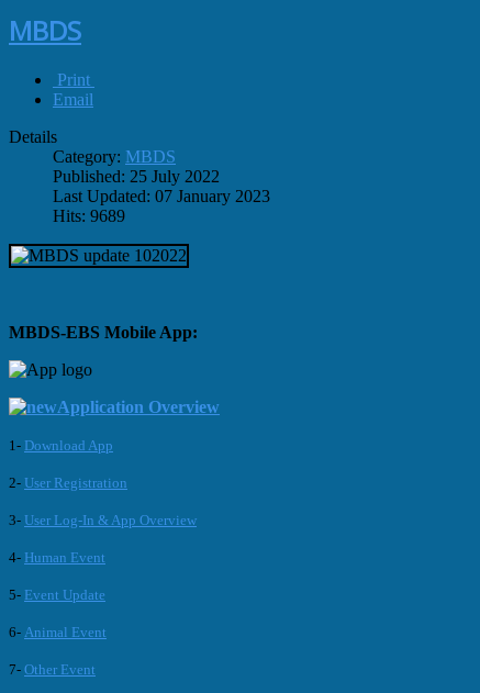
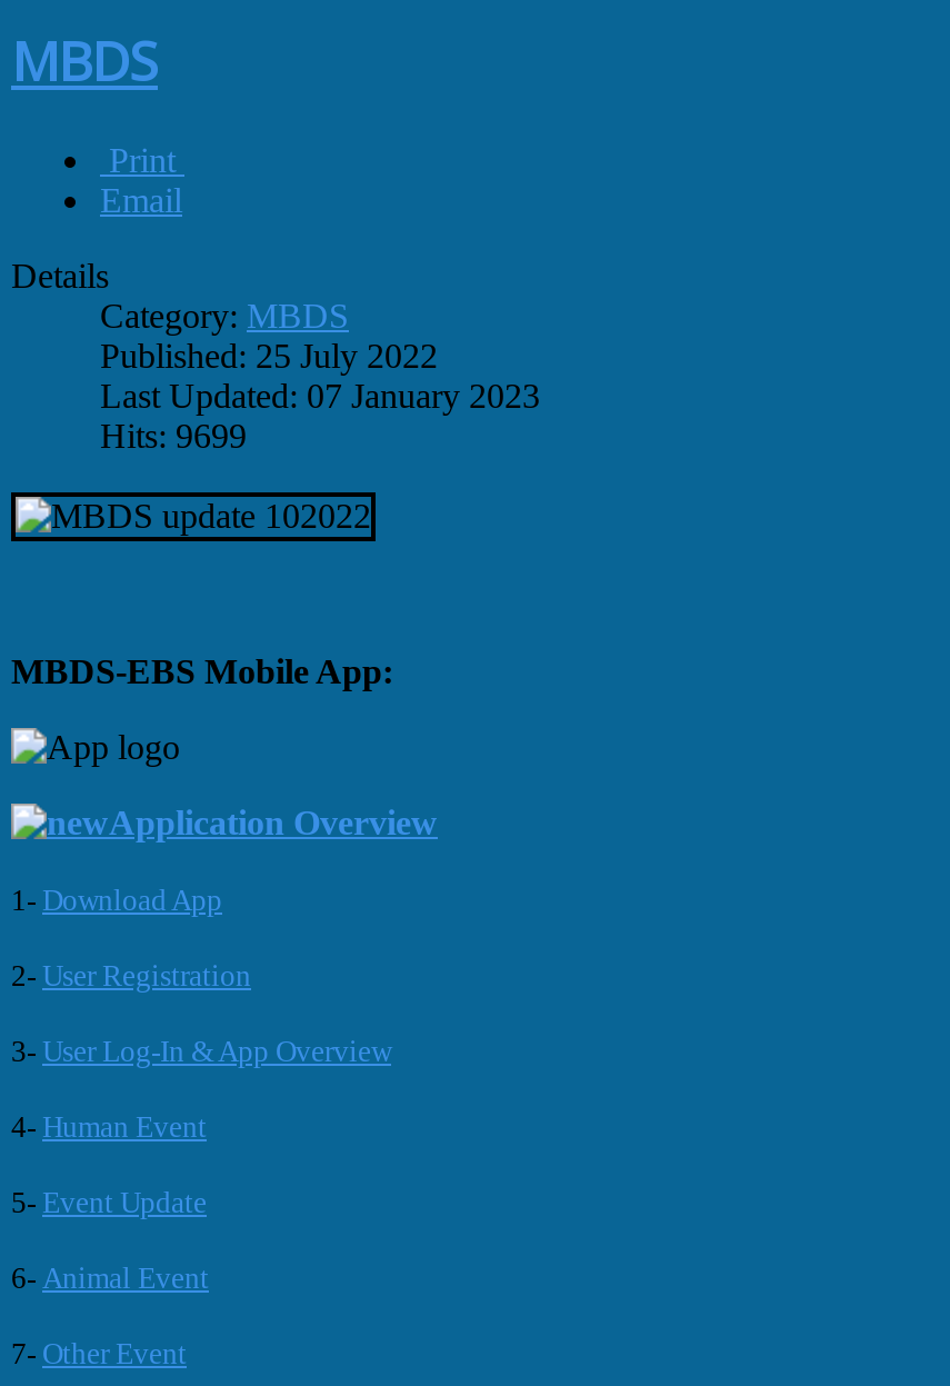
[53,206,125,225] Hits: 9689 -> [100,416,247,454] Hits: 9699

